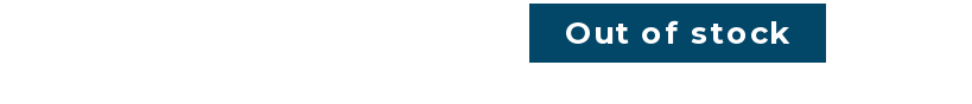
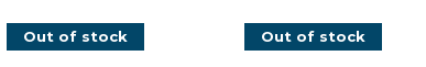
none -> [23,27,128,45] Out of stock

